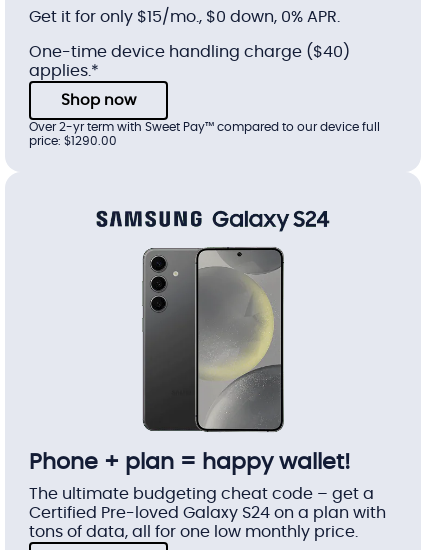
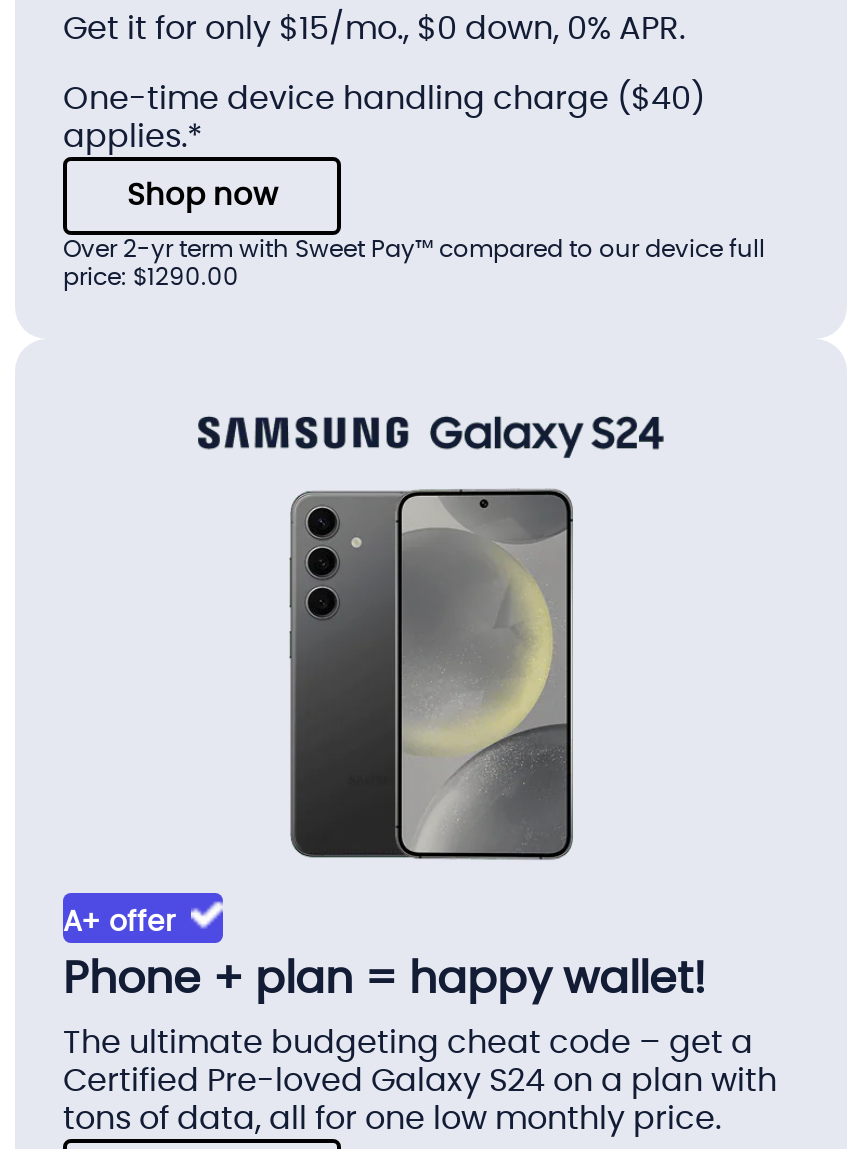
none -> [63,910,191,938] A+ offer

